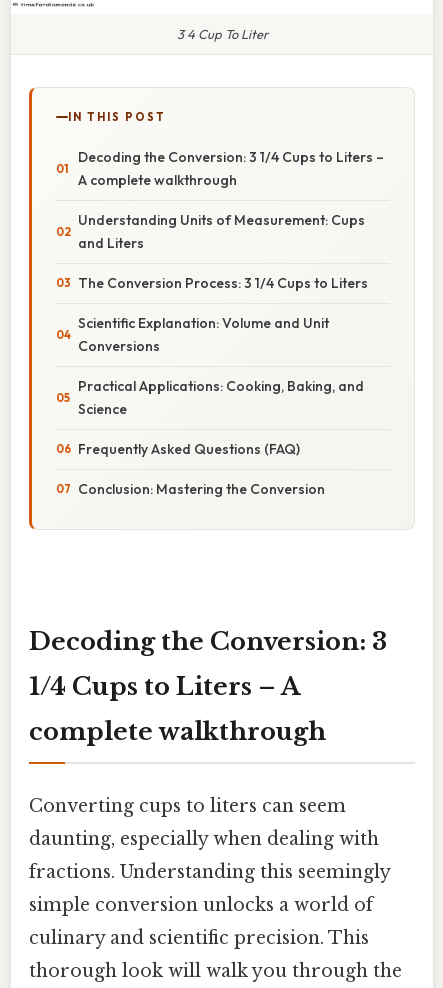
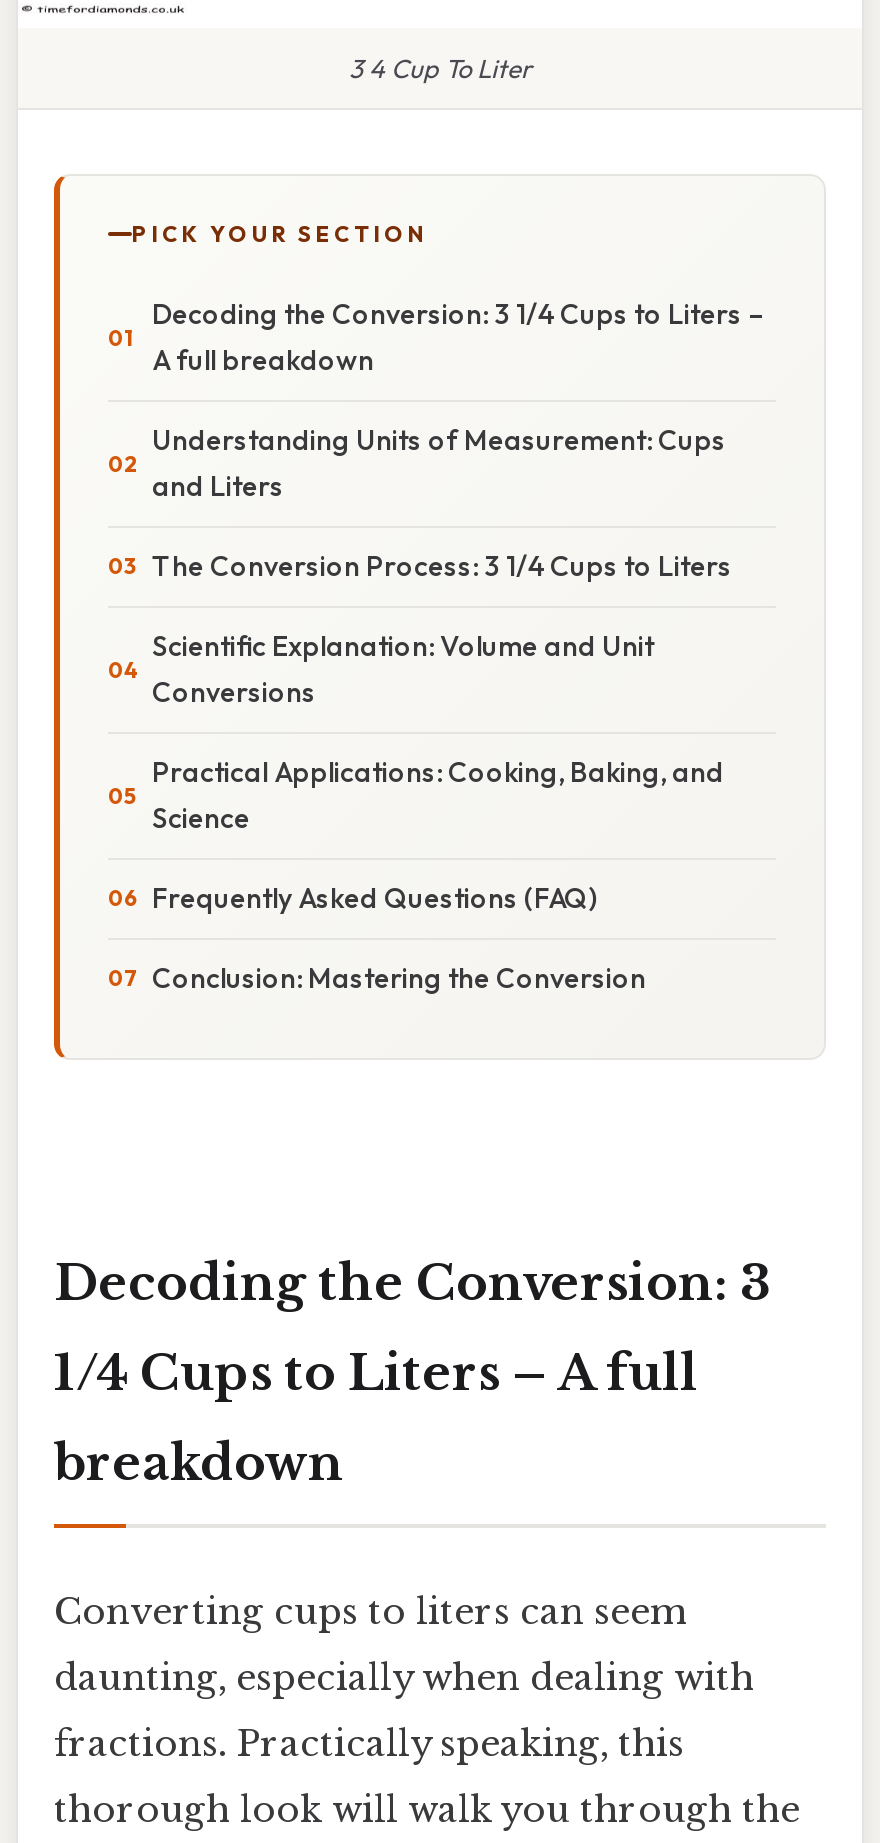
[68,110,166,124] IN THIS POST -> [132,220,428,248] PICK YOUR SECTION
[78,171,237,189] A complete walkthrough -> [152,342,374,378] A full breakdown
[29,672,300,701] 1/4 Cups to Liters – A -> [54,1343,698,1401] 1/4 Cups to Liters – A full
[29,717,326,746] complete walkthrough -> [54,1433,344,1491] breakdown
[29,861,390,949] fractions. Understanding this seemingly | simple conversion unlocks a world of | culinary and scientific precision. This -> [54,1722,684,1766] fractions. Practically speaking, this

